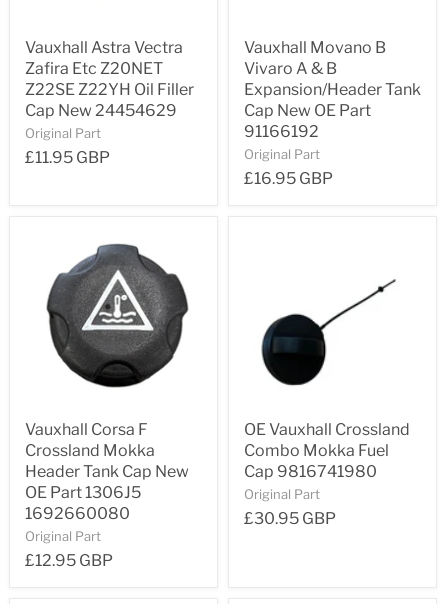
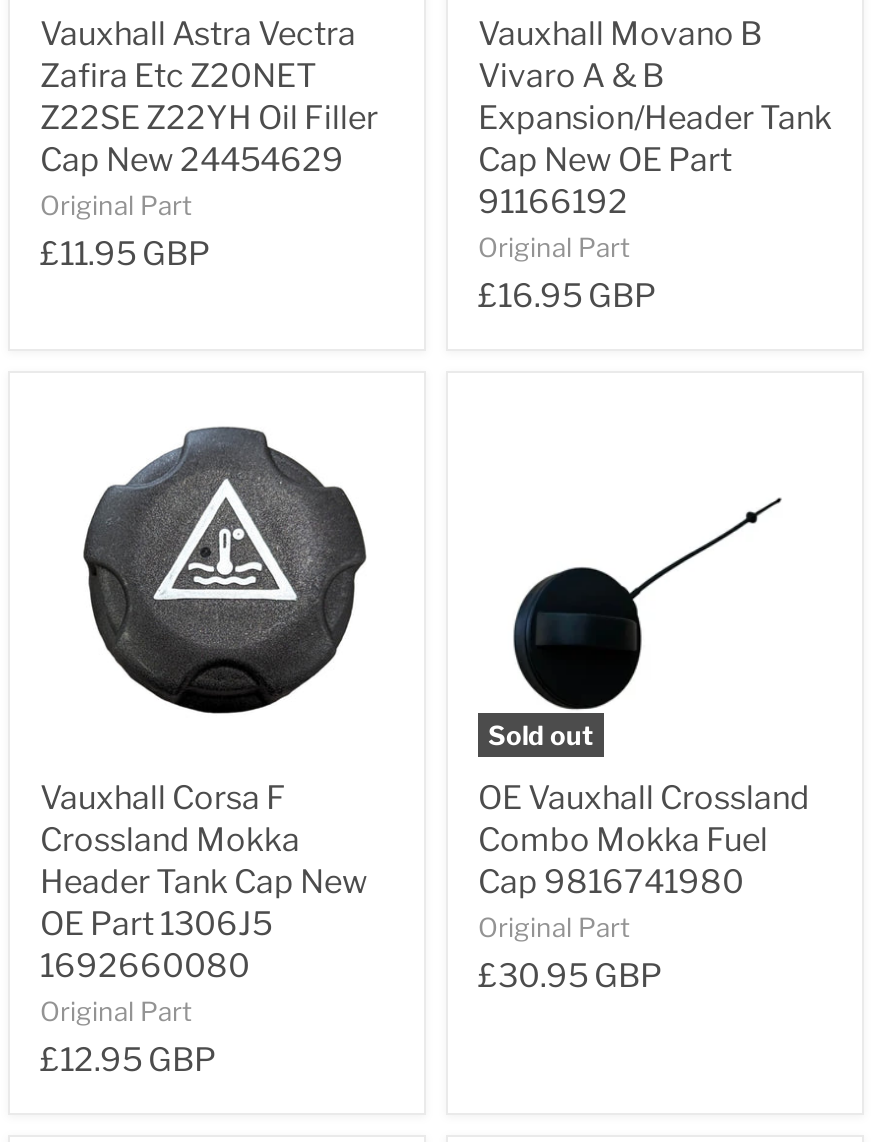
none -> [488,719,594,751] Sold out

